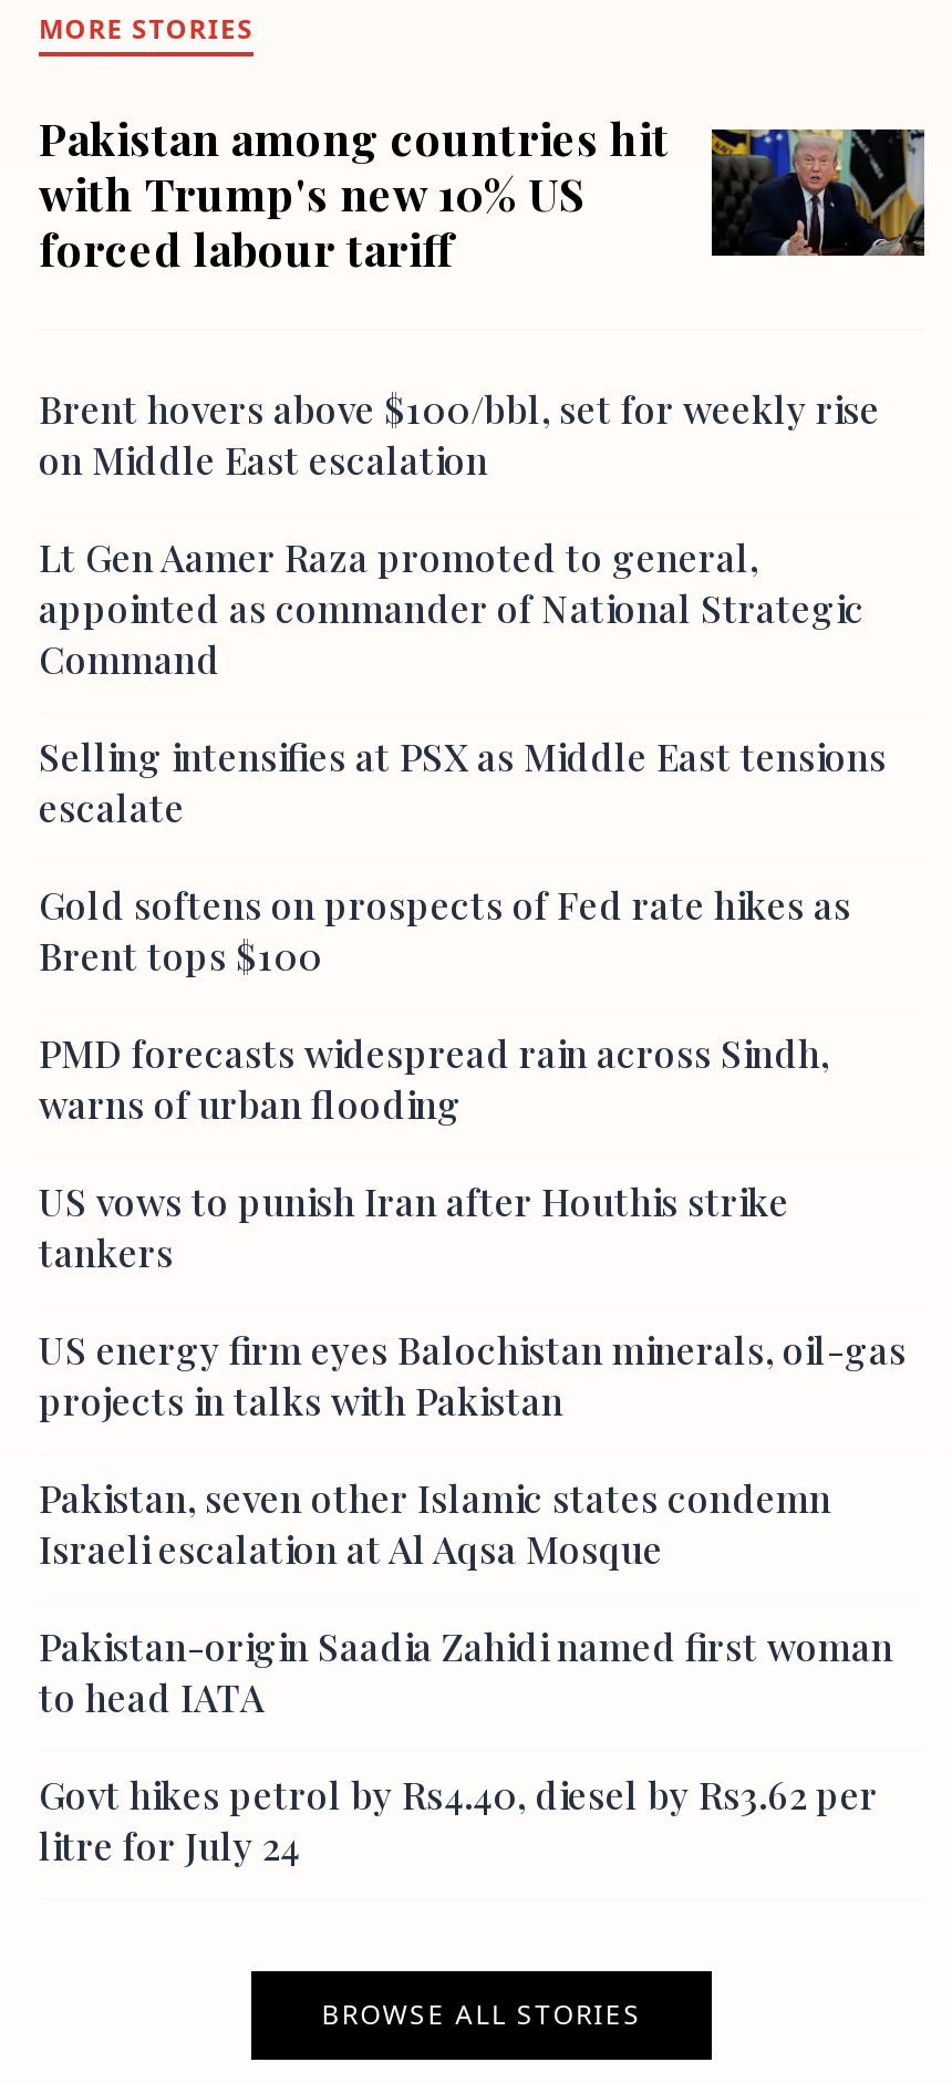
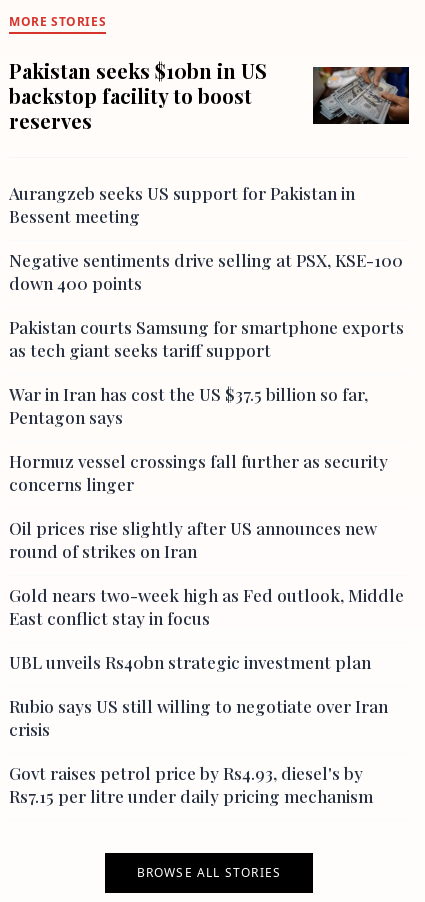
[39,108,670,278] Pakistan among countries hit | with Trump's new 10% US | forced labour tariff -> [9,57,267,134] Pakistan seeks $10bn in US | backstop facility to boost | reserves
[712,127,927,258] [image] -> [313,66,410,125] [image]
[39,385,880,484] Brent hovers above $100/bbl, set for weekly rise | on Middle East escalation -> [9,182,355,227] Aurangzeb seeks US support for Pakistan in | Bessent meeting
[39,533,865,683] Lt Gen Aamer Raza promoted to general, | appointed as commander of National Strategic | Command -> [9,249,403,294] Negative sentiments drive selling at PSX, KSE-100 | down 400 points
[39,732,887,832] Selling intensifies at PSX as Middle East tensions | escalate -> [9,316,404,361] Pakistan courts Samsung for smartphone exports | as tech giant seeks tariff support
[39,880,851,980] Gold softens on prospects of Fed rate hikes as | Brent tops $100 -> [9,383,368,428] War in Iran has cost the US $37.5 billion so far, | Pentagon says
[39,1029,829,1128] PMD forecasts widespread rain across Sindh, | warns of urban flooding -> [9,450,388,495] Hormuz vessel crossings fall further as security | concerns linger
[39,1177,789,1277] US vows to punish Iran after Houthis strike | tankers -> [9,517,377,562] Oil prices rise slightly after US announces new | round of strikes on Iran
[39,1325,907,1425] US energy firm eyes Balochistan minerals, oil-gas | projects in talks with Pakistan -> [9,584,404,629] Gold nears two-week high as Fed outlook, Middle | East conflict stay in focus
[39,1474,831,1573] Pakistan, seven other Islamic states condemn | Israeli escalation at Al Aqsa Mosque -> [9,651,371,673] UBL unveils Rs40bn strategic investment plan
[39,1622,893,1722] Pakistan-origin Saadia Zahidi named first woman | to head IATA -> [9,695,388,740] Rubio says US still willing to negotiate over Iran | crisis
[39,1770,878,1870] Govt hikes petrol by Rs4.40, diesel by Rs3.62 per | litre for July 24 -> [9,762,373,807] Govt raises petrol price by Rs4.93, diesel's by | Rs7.15 per litre under daily pricing mechanism

